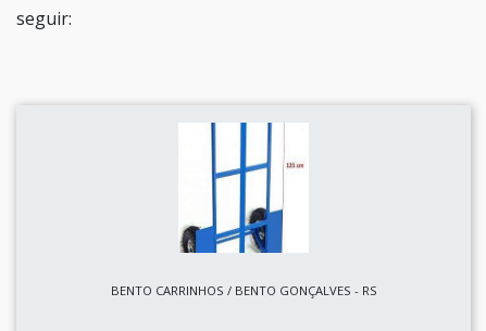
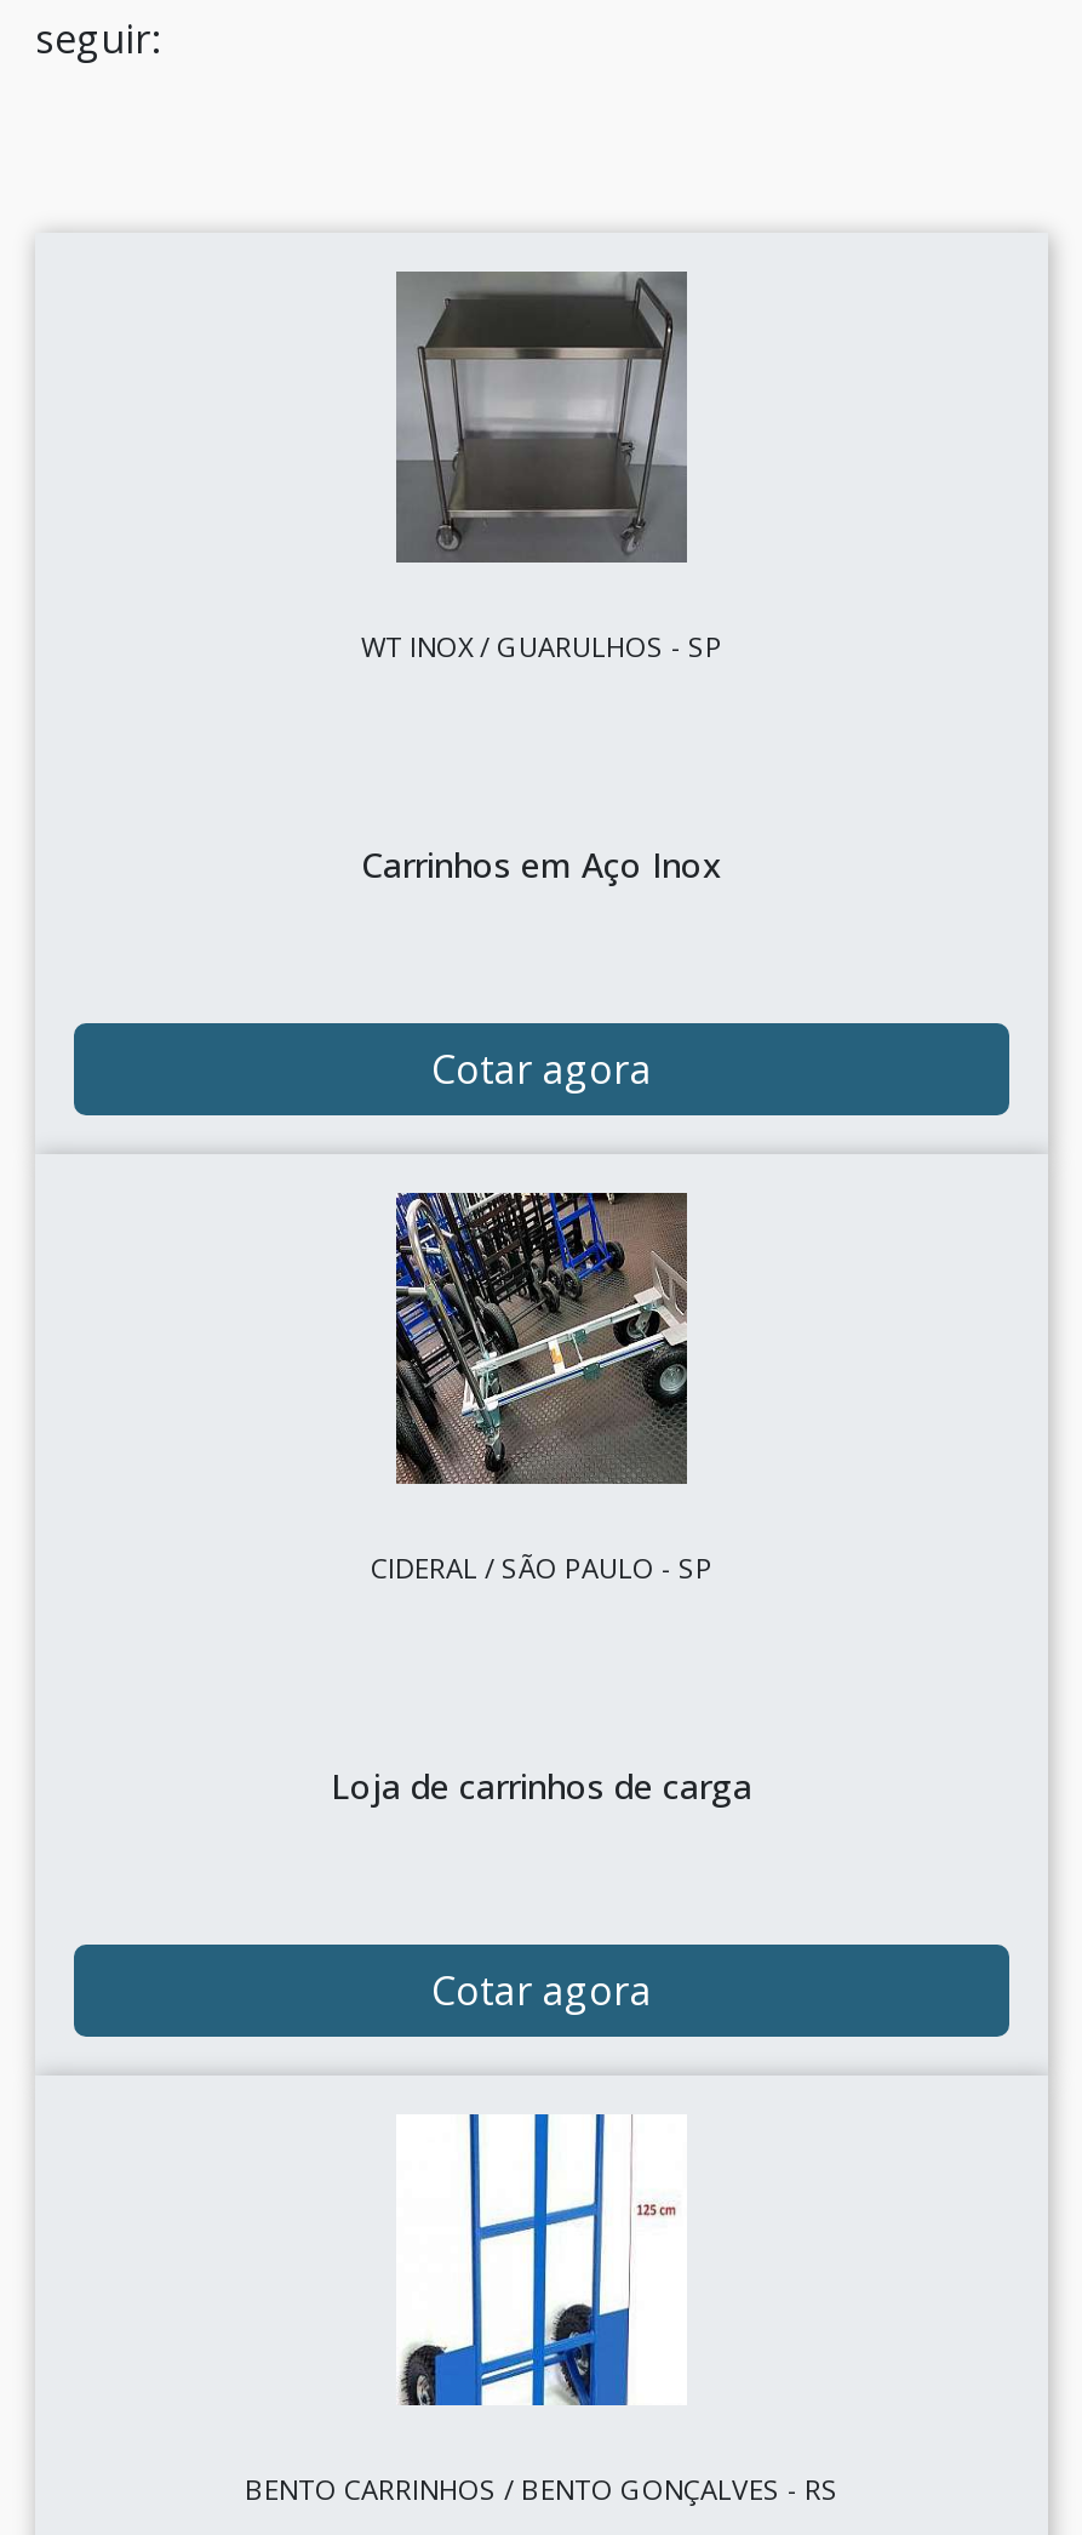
none -> [331,1763,752,1809] Loja de carrinhos de carga
none -> [361,269,722,664] [image] | WT INOX / GUARULHOS - SP
none -> [361,841,722,887] Carrinhos em Aço Inox
none -> [371,1191,712,1586] [image] | CIDERAL / SÃO PAULO - SP
none -> [431,1043,652,1096] Cotar agora
none -> [431,1964,652,2017] Cotar agora

